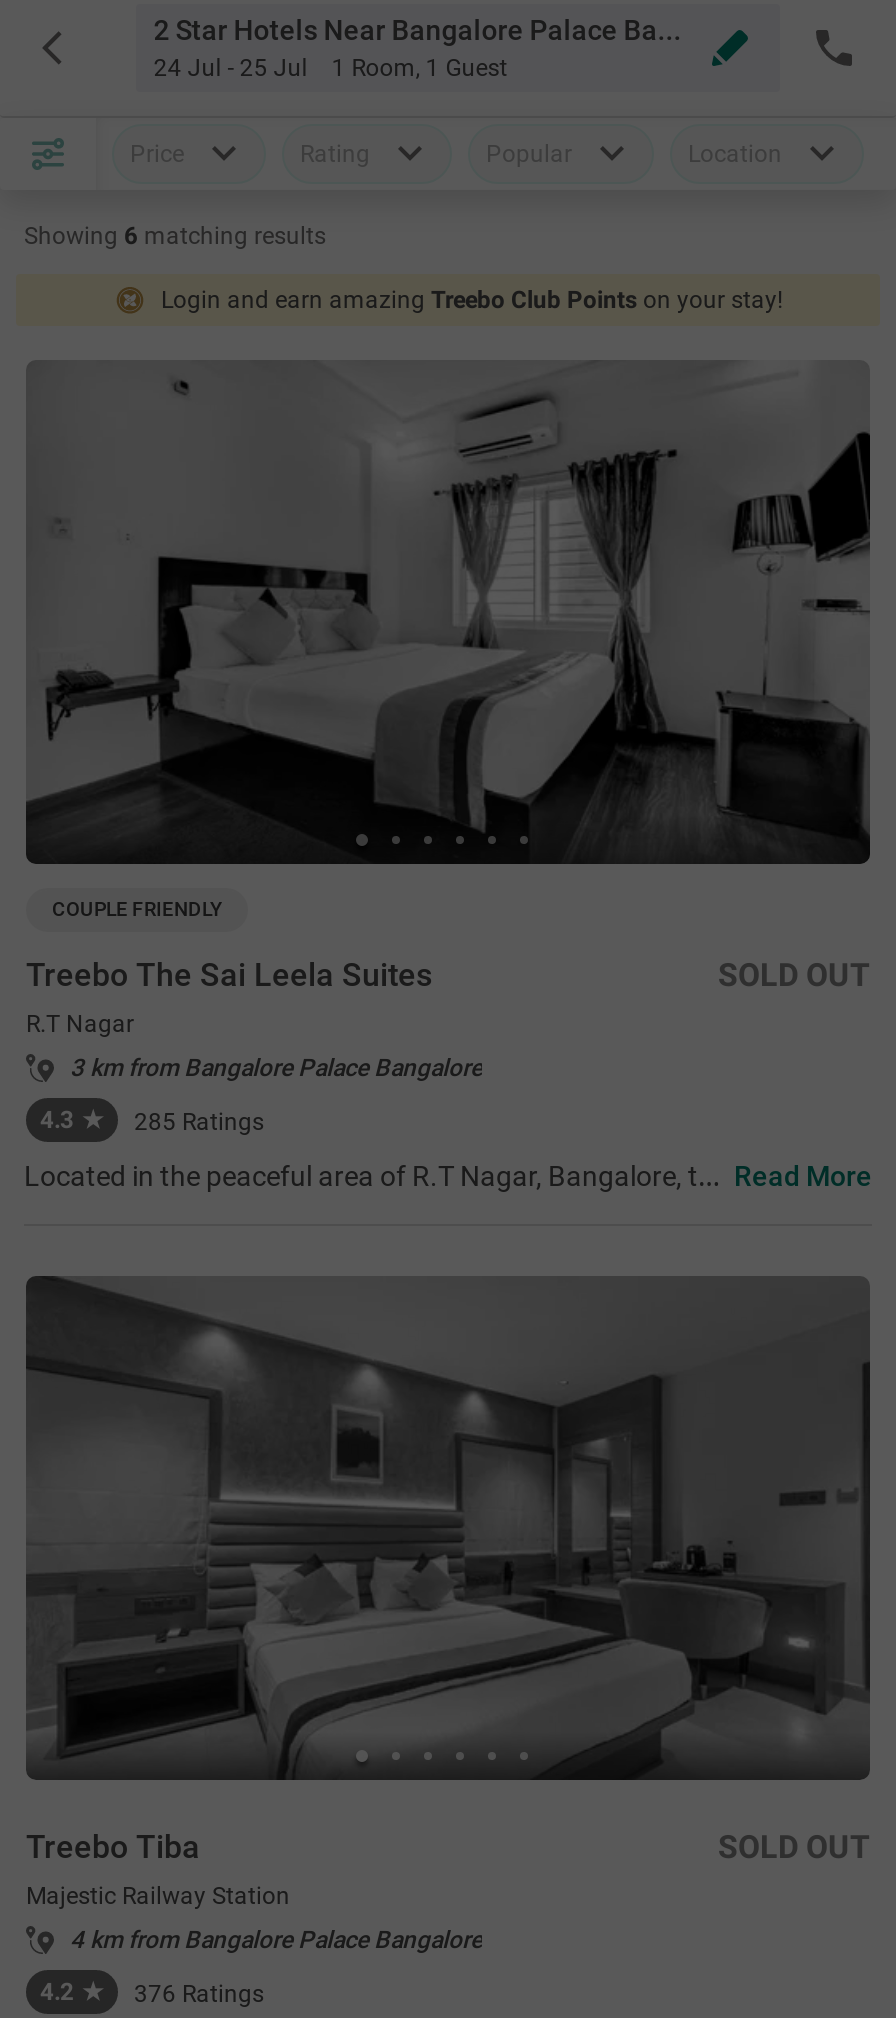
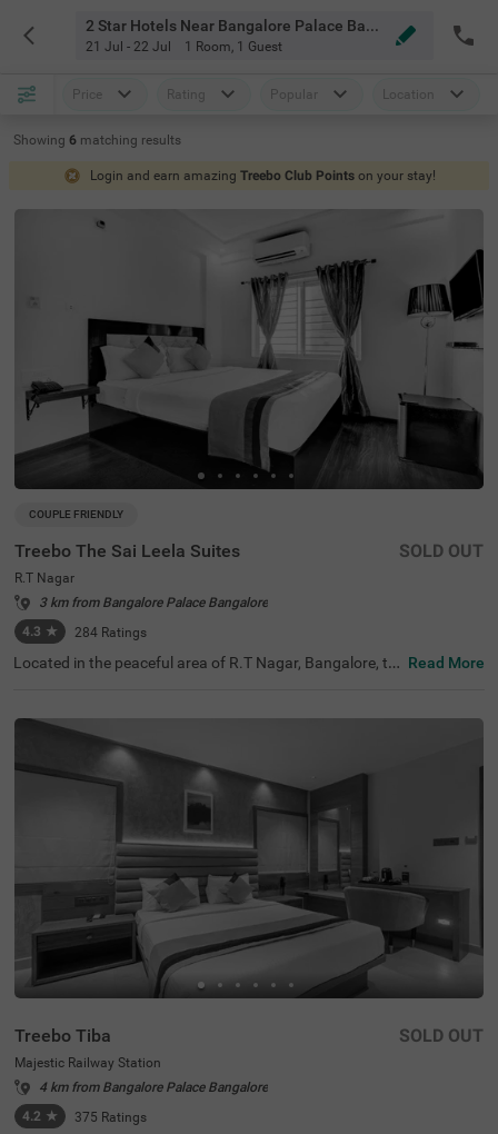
[154,54,508,82] 24 Jul - 25 Jul 1 Room, 1 Guest -> [85,39,282,54] 21 Jul - 22 Jul 1 Room, 1 Guest
[134,1108,264,1136] 285 Ratings -> [74,625,147,640] 284 Ratings
[134,1980,264,2008] 376 Ratings -> [74,1110,147,1125] 375 Ratings

